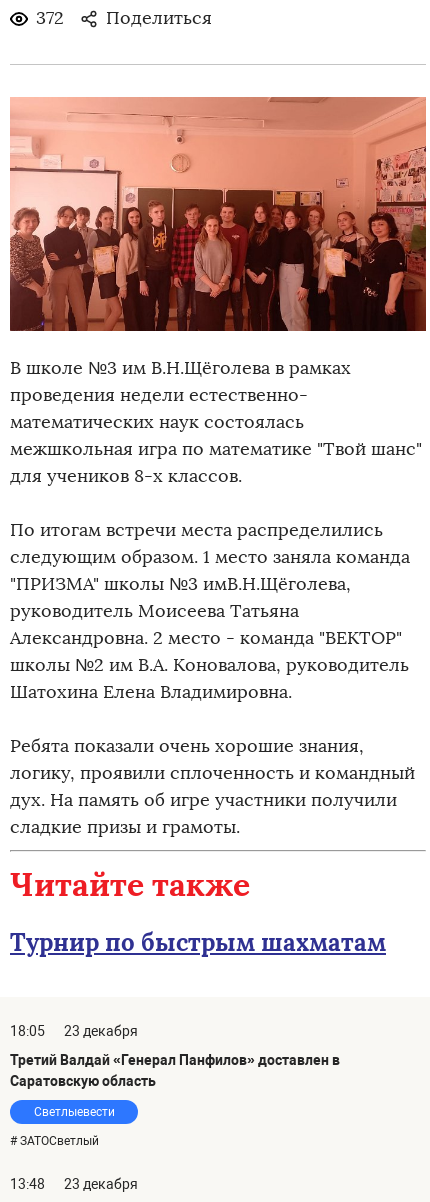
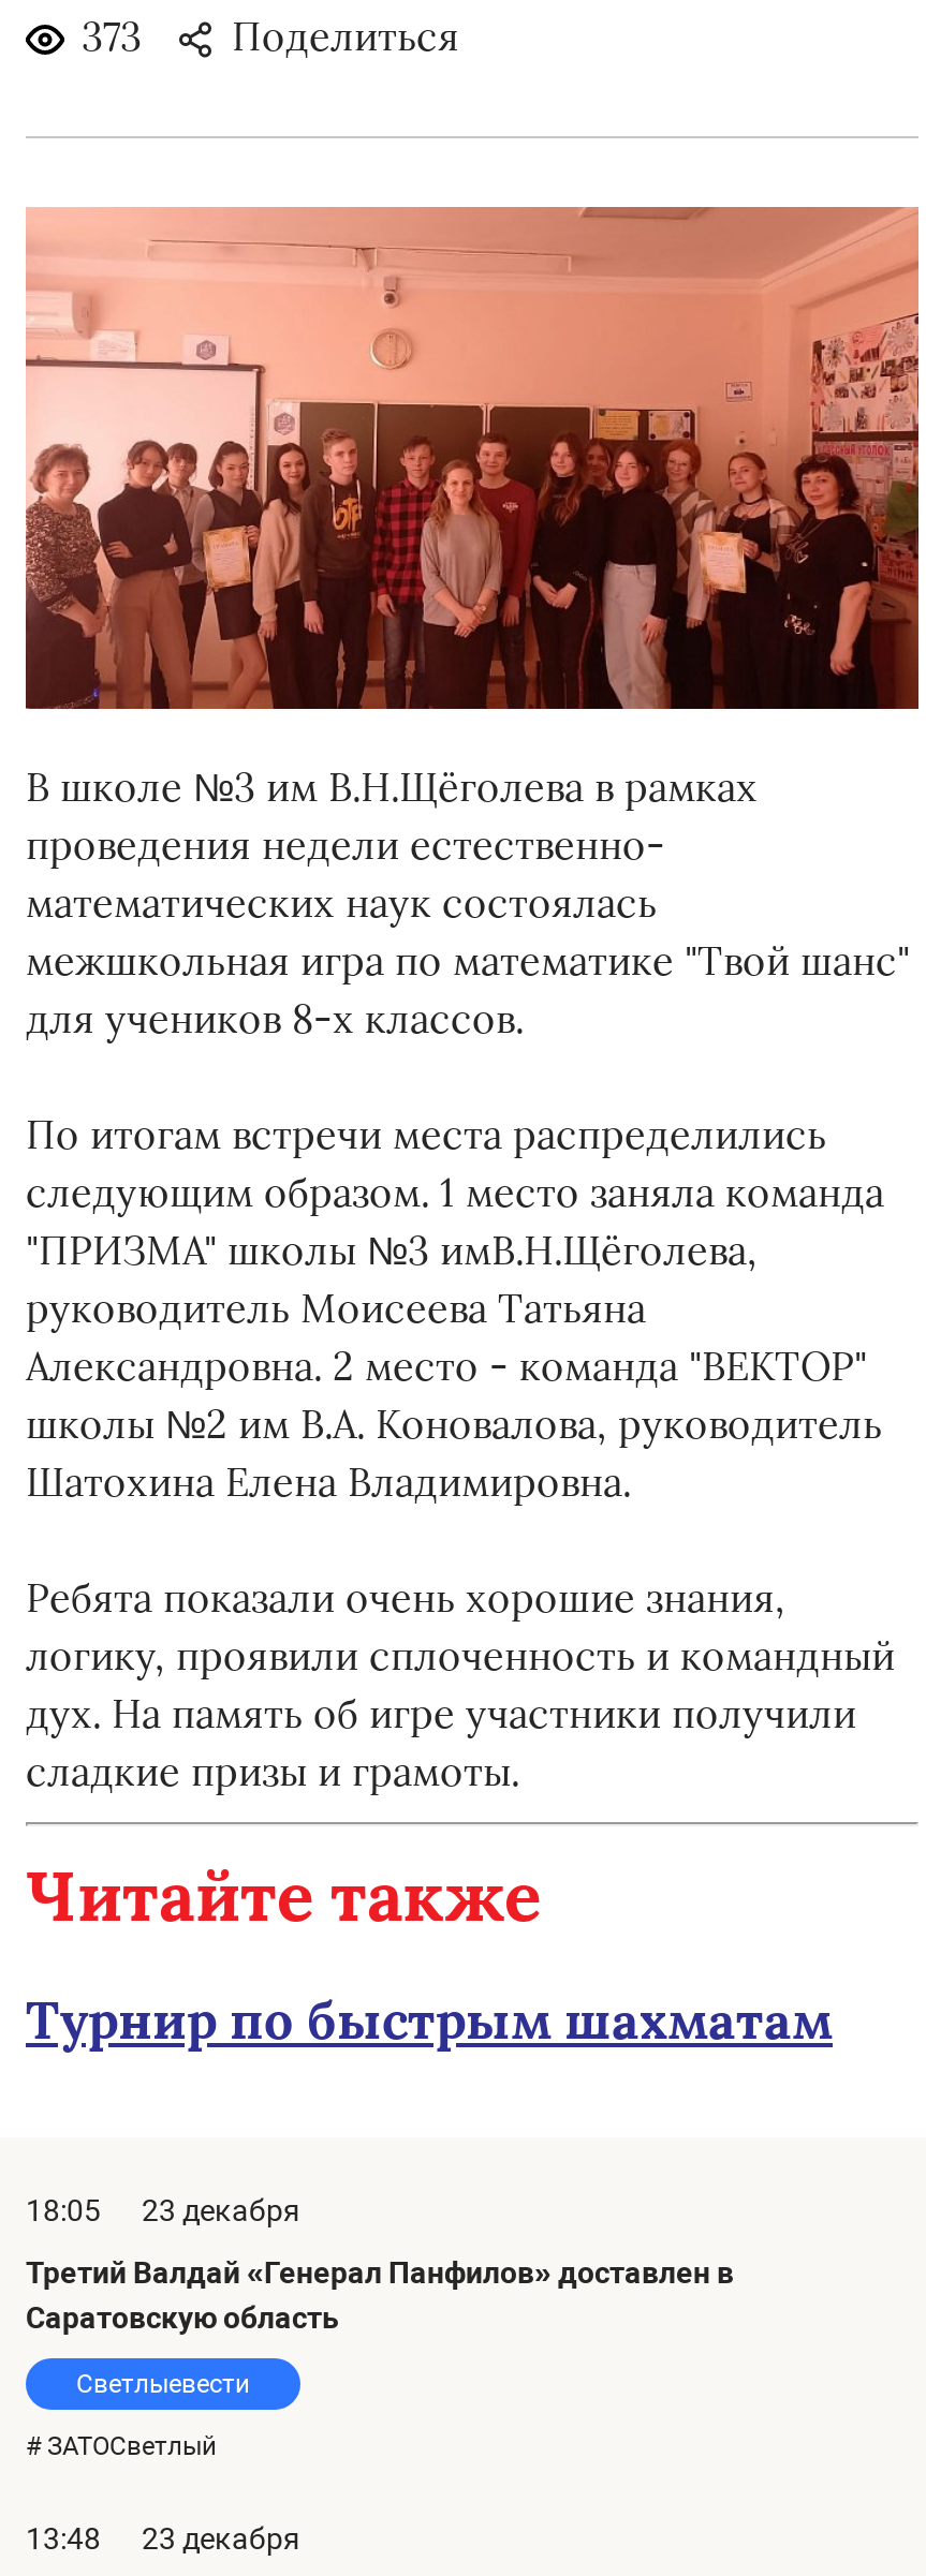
[36,7,212,29] 372 Поделиться -> [82,14,459,61] 373 Поделиться

